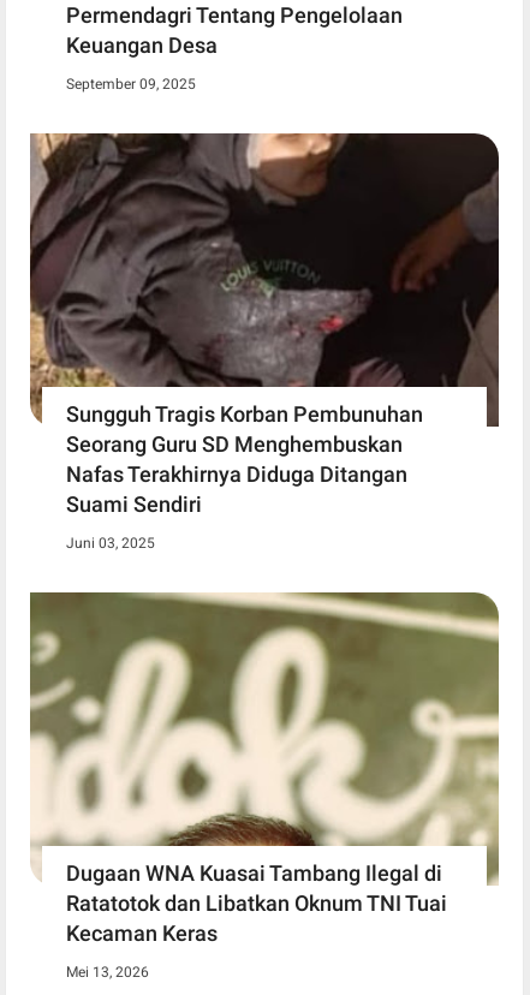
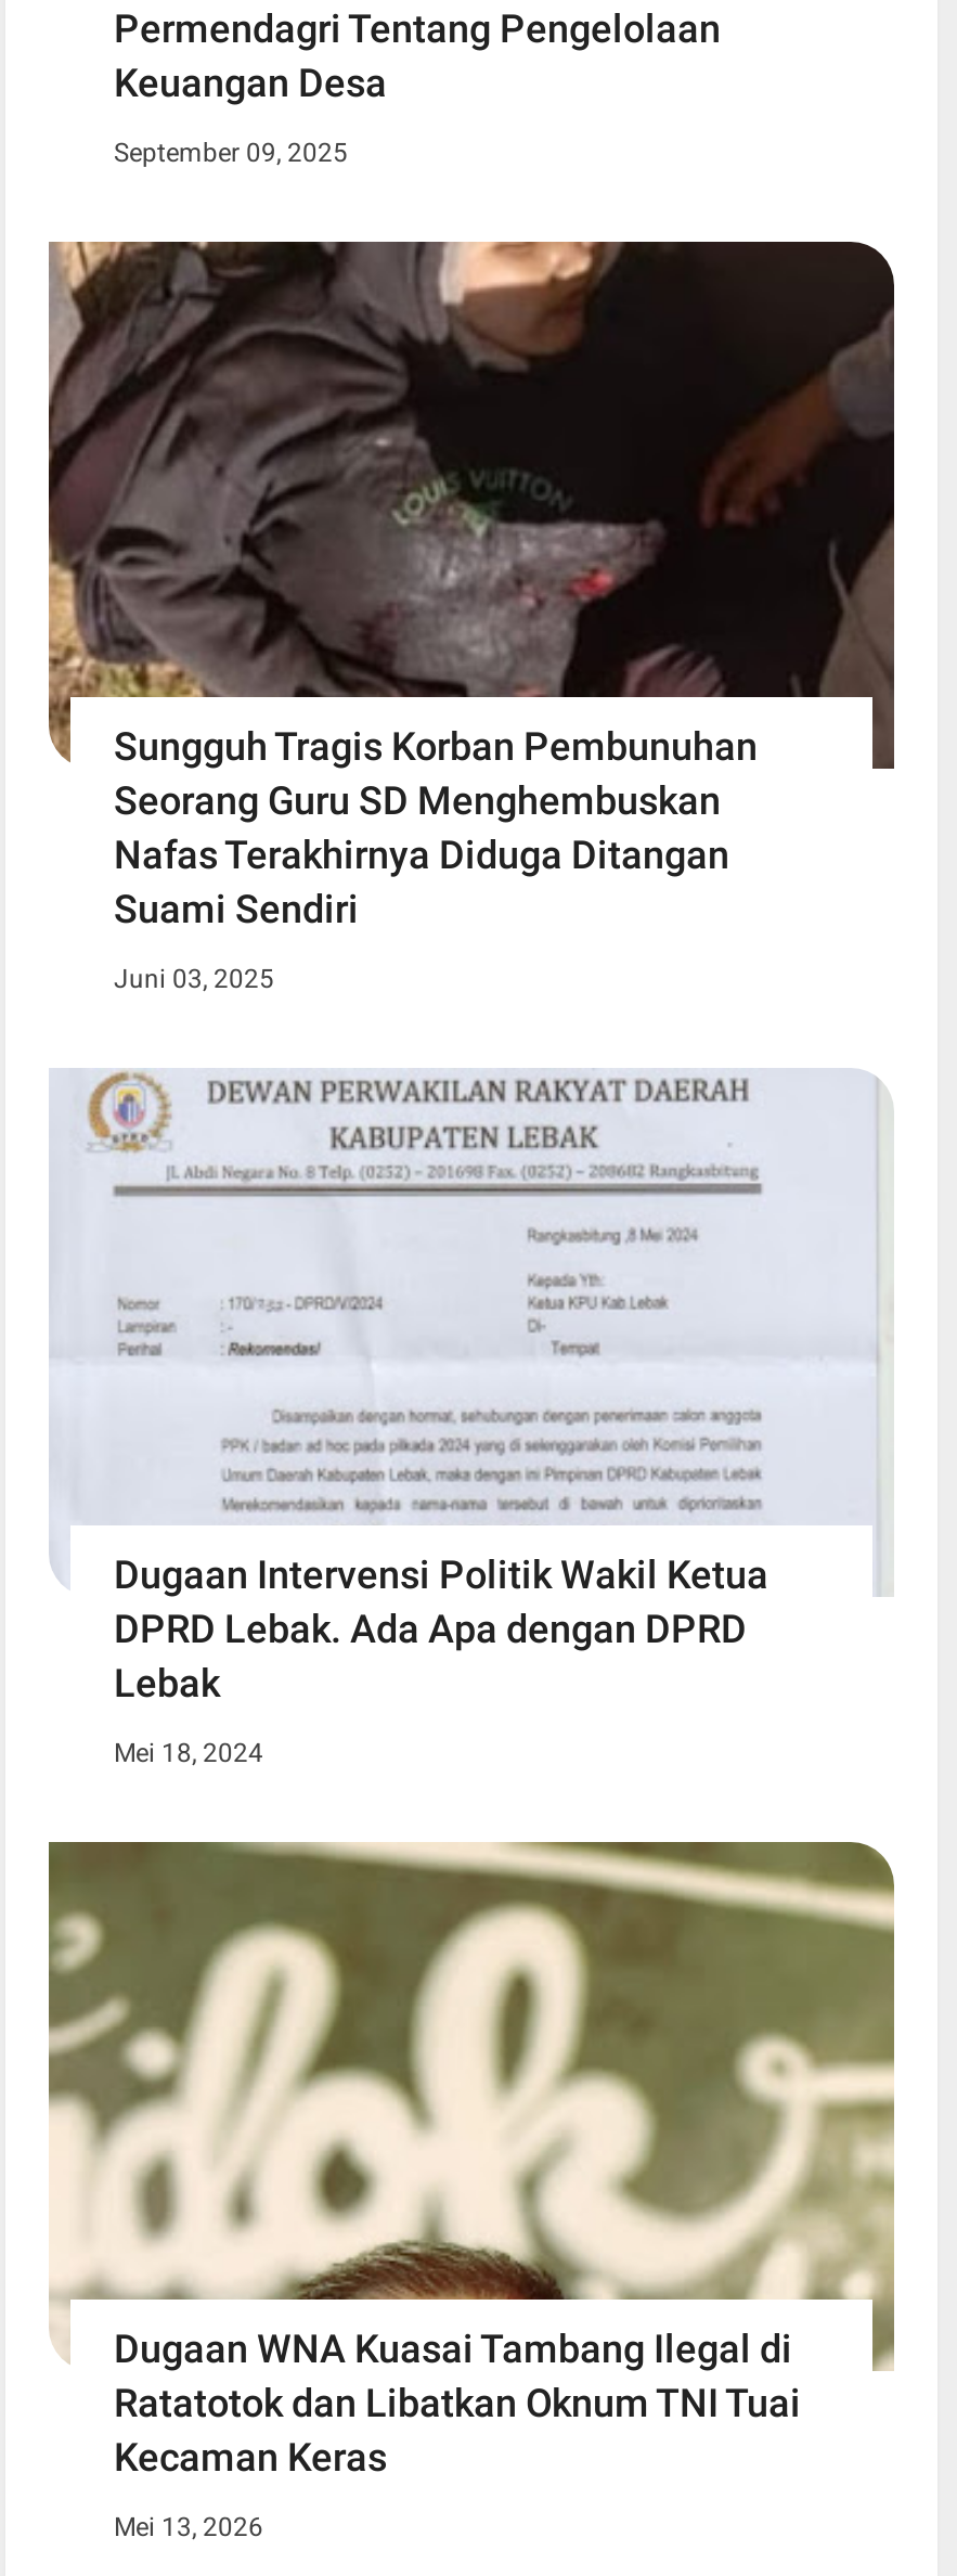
none -> [49,1069,894,1769] [image] | Dugaan Intervensi Politik Wakil Ketua | DPRD Lebak. Ada Apa dengan DPRD | Lebak | Mei 18, 2024

